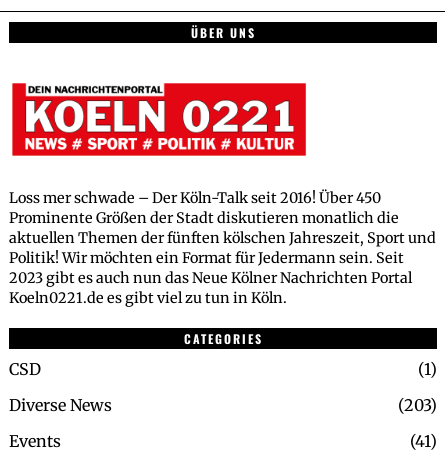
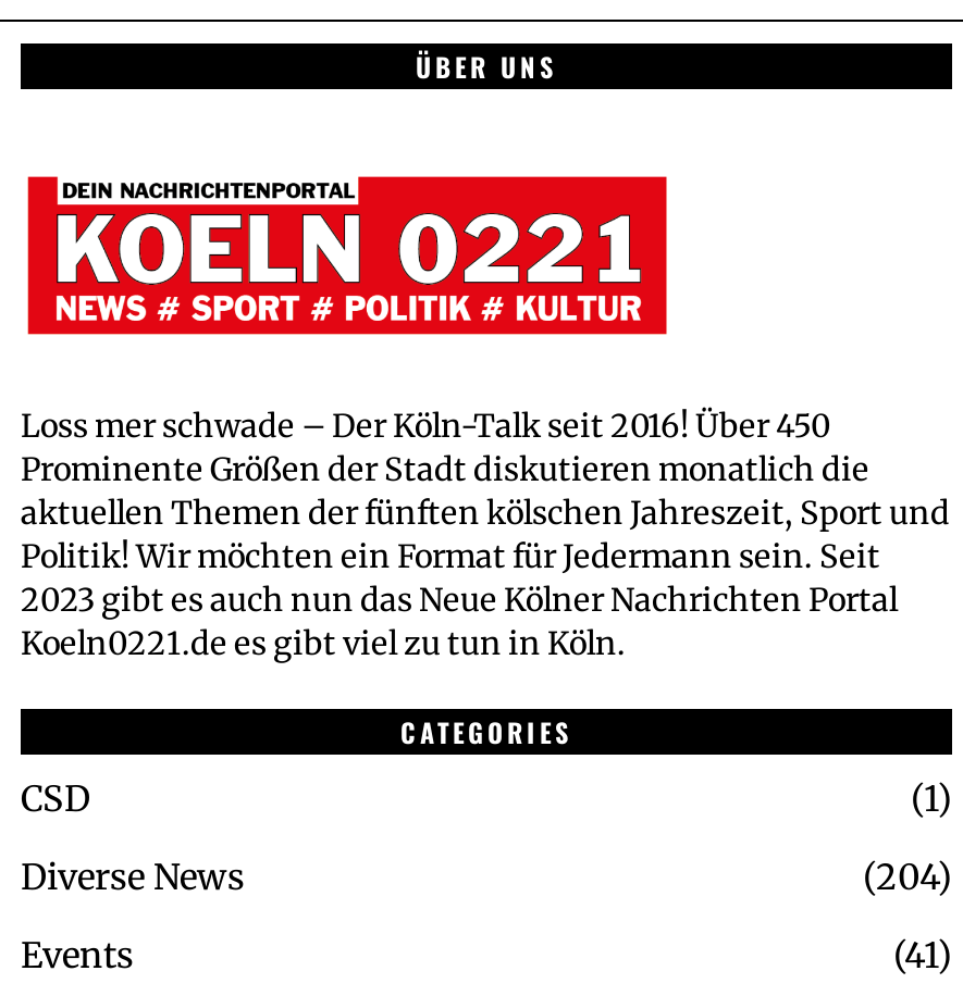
[404,395,430,415] 203 -> [876,855,937,898] 204

